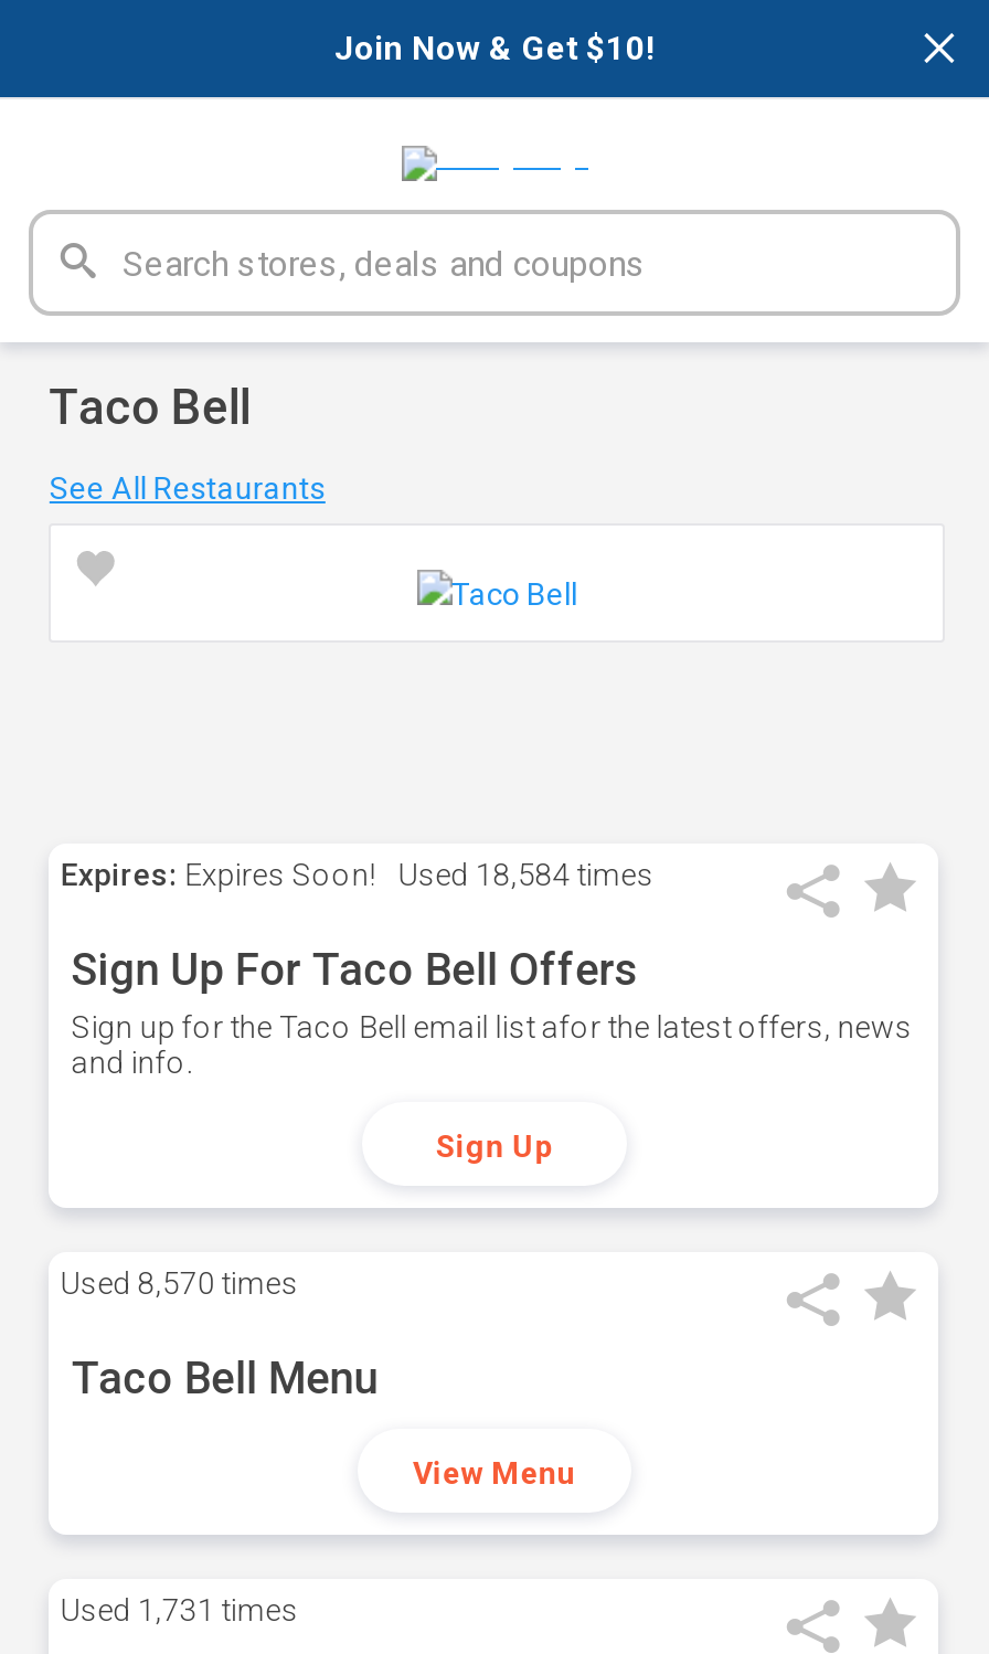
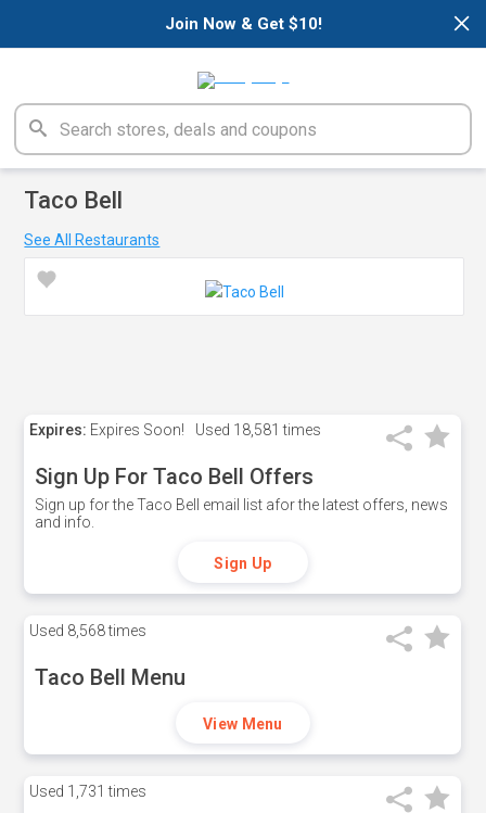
[60,857,654,892] Expires: Expires Soon! Used 18,584 times -> [30,421,322,439] Expires: Expires Soon! Used 18,581 times
[60,1265,299,1301] Used 8,570 times -> [30,622,147,639] Used 8,568 times

